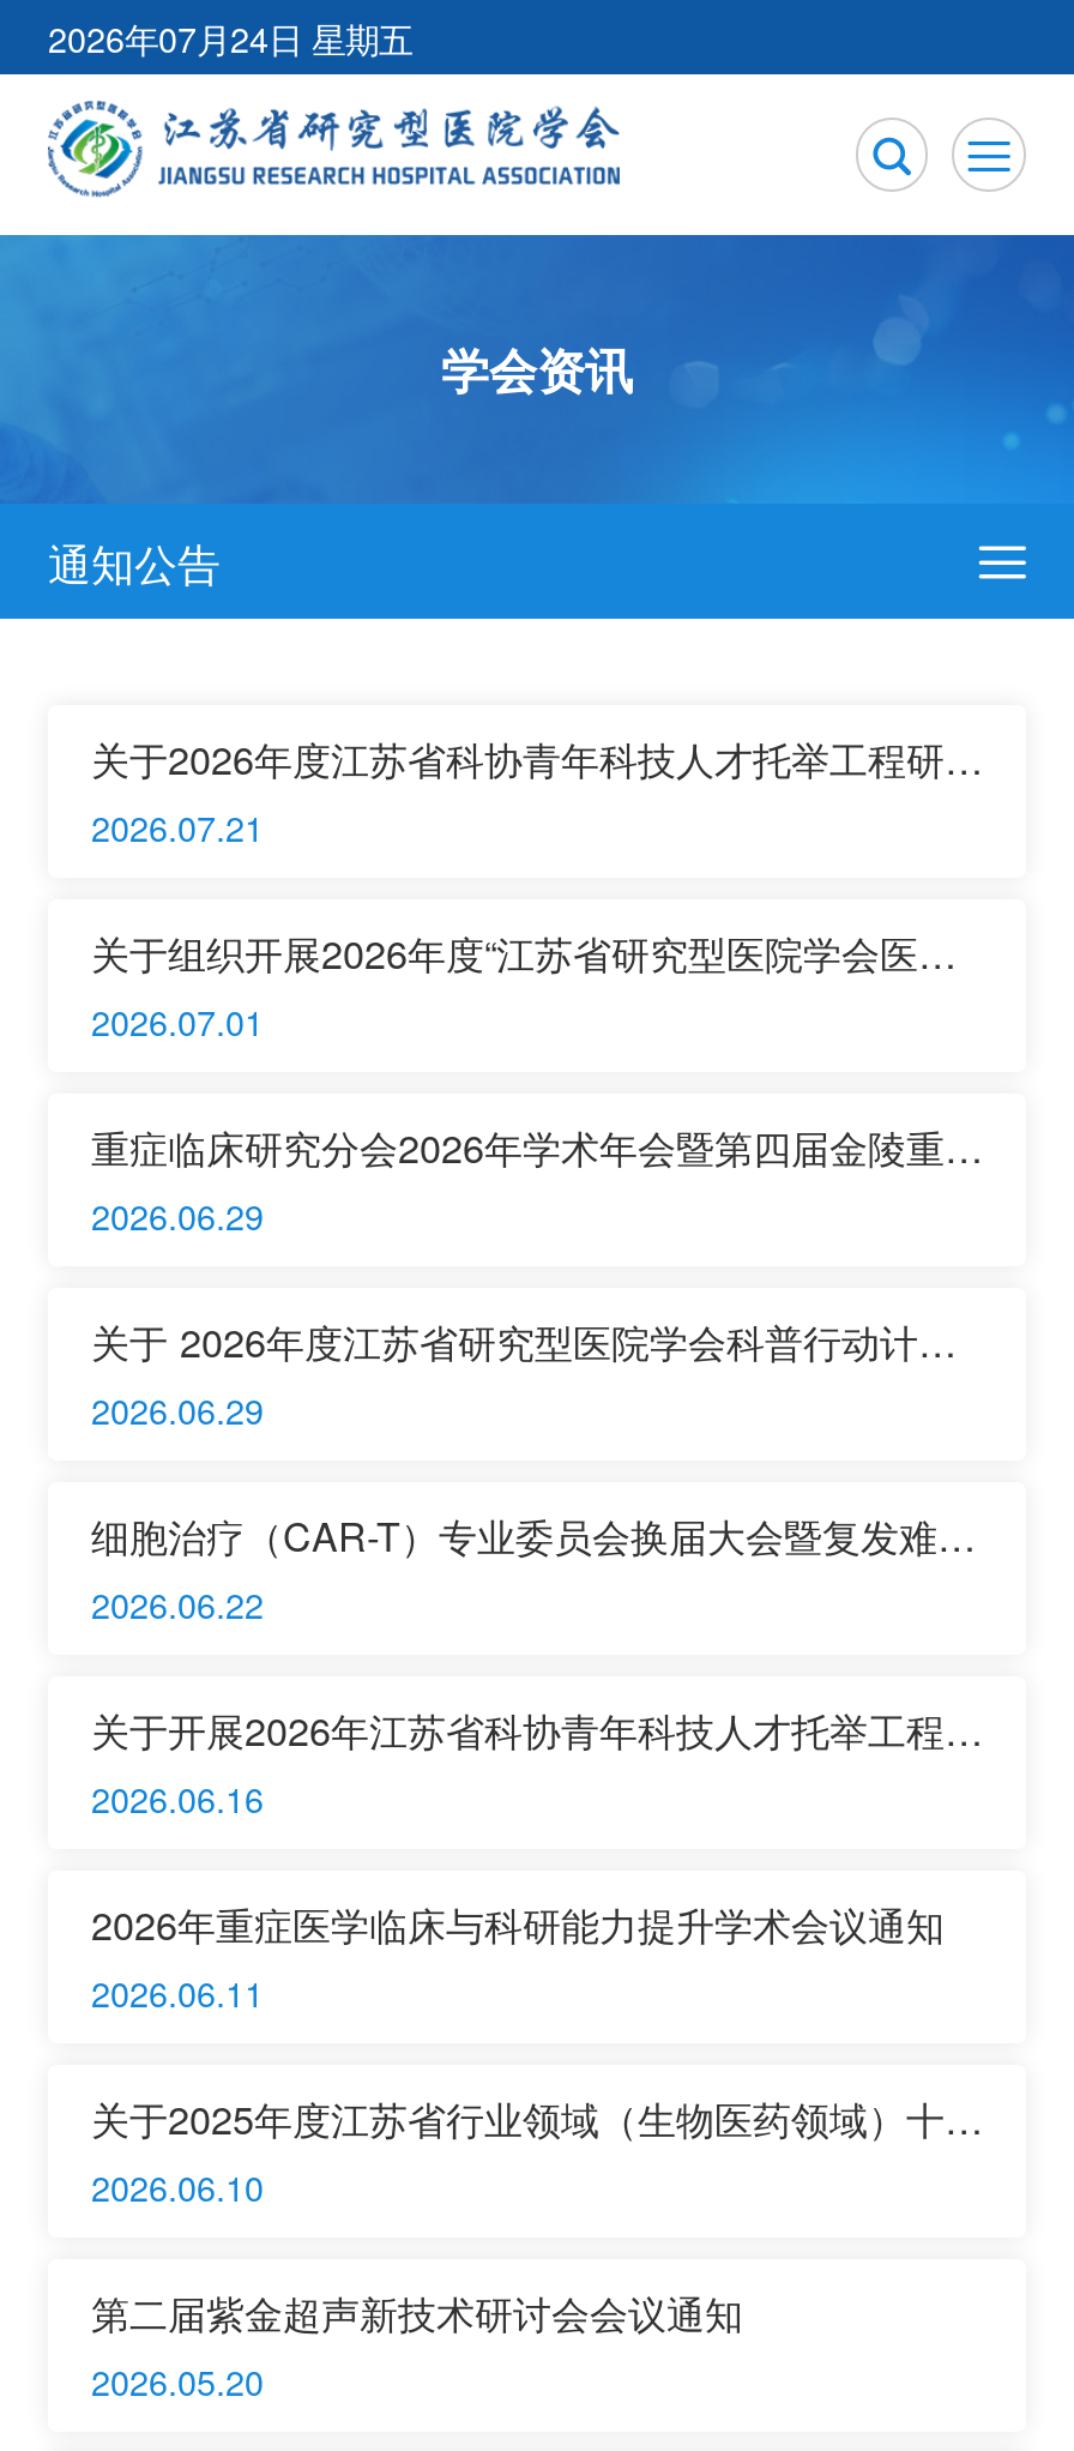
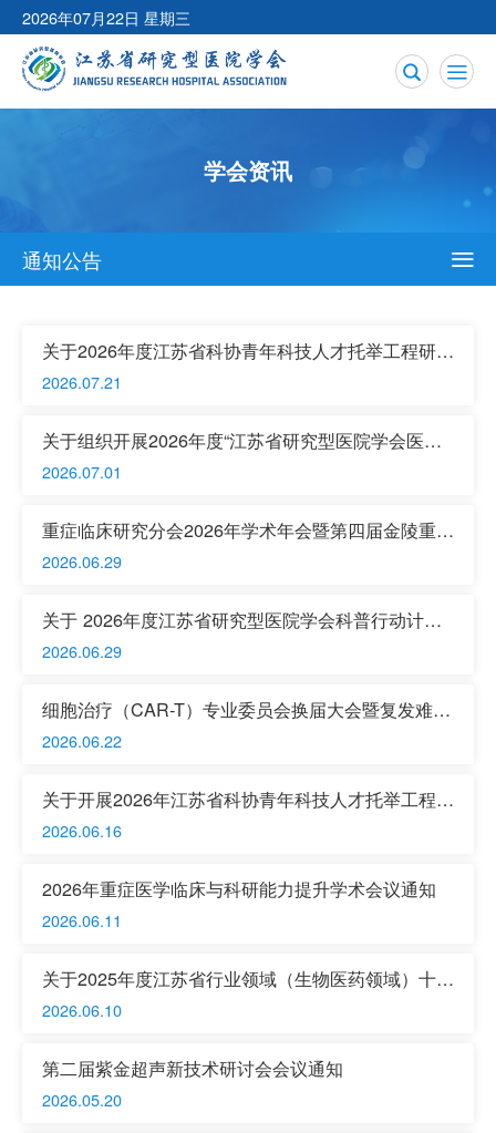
[48,11,412,61] 2026年07月24日 星期五 -> [22,5,190,28] 2026年07月22日 星期三

